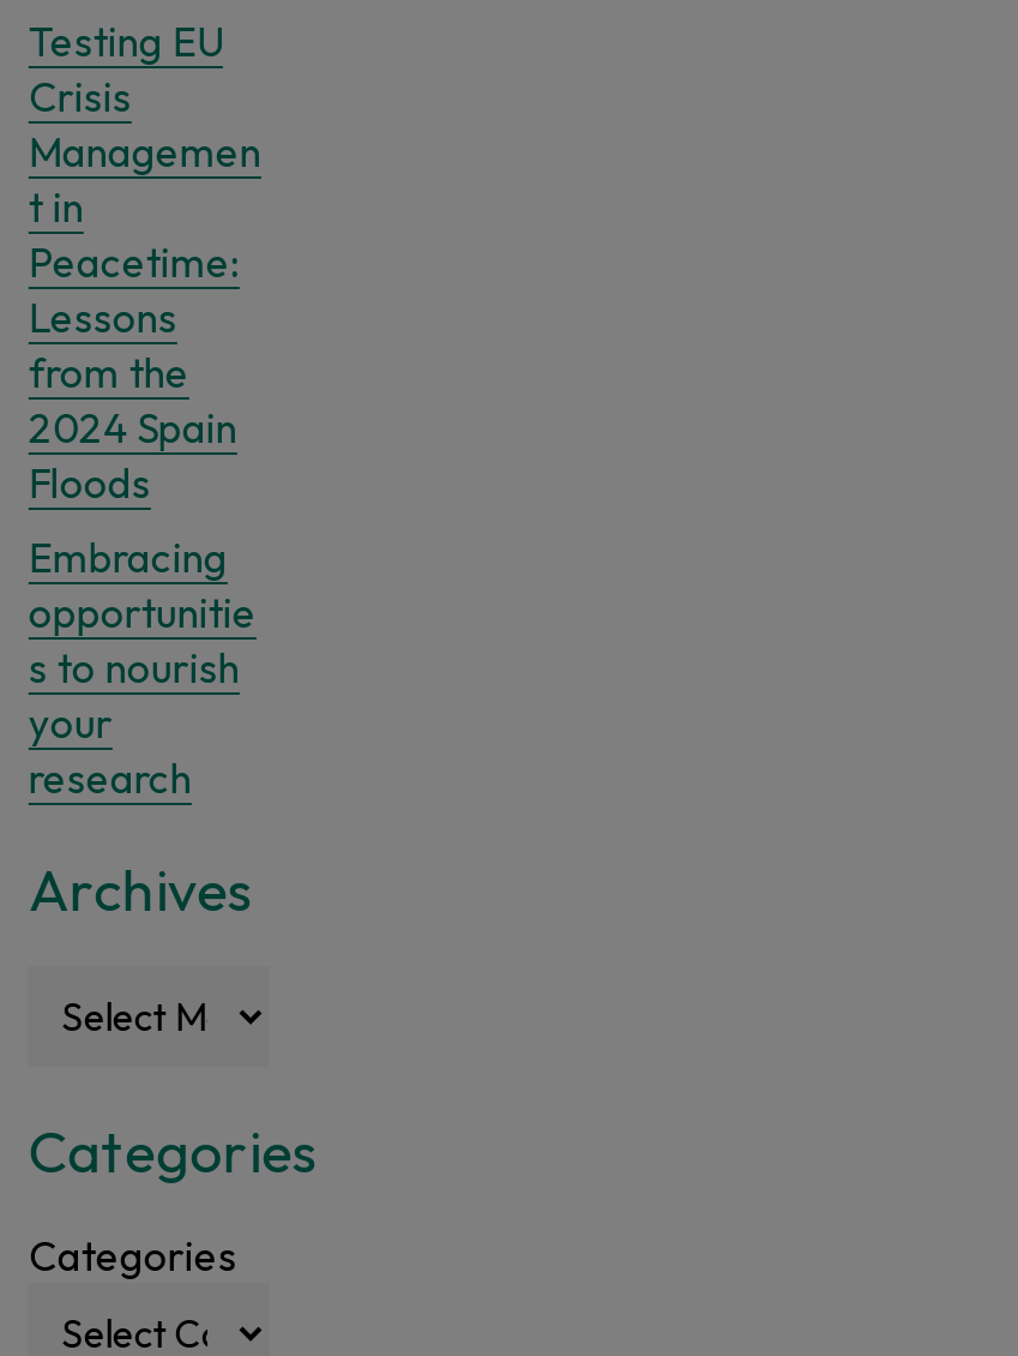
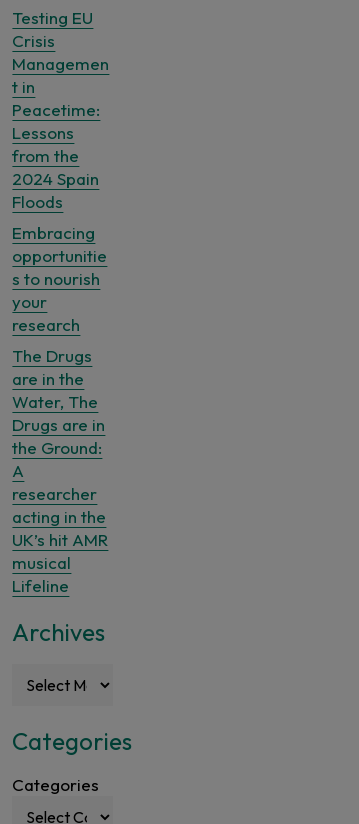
none -> [12,345,108,596] The Drugs | are in the | Water, The | Drugs are in | the Ground: | A | researcher | acting in the | UK’s hit AMR | musical | Lifeline

